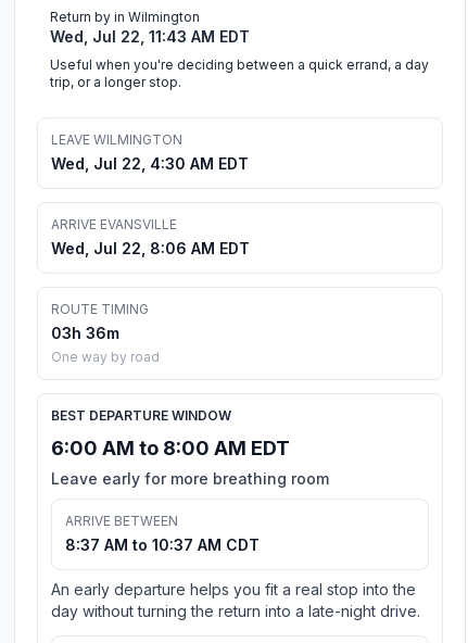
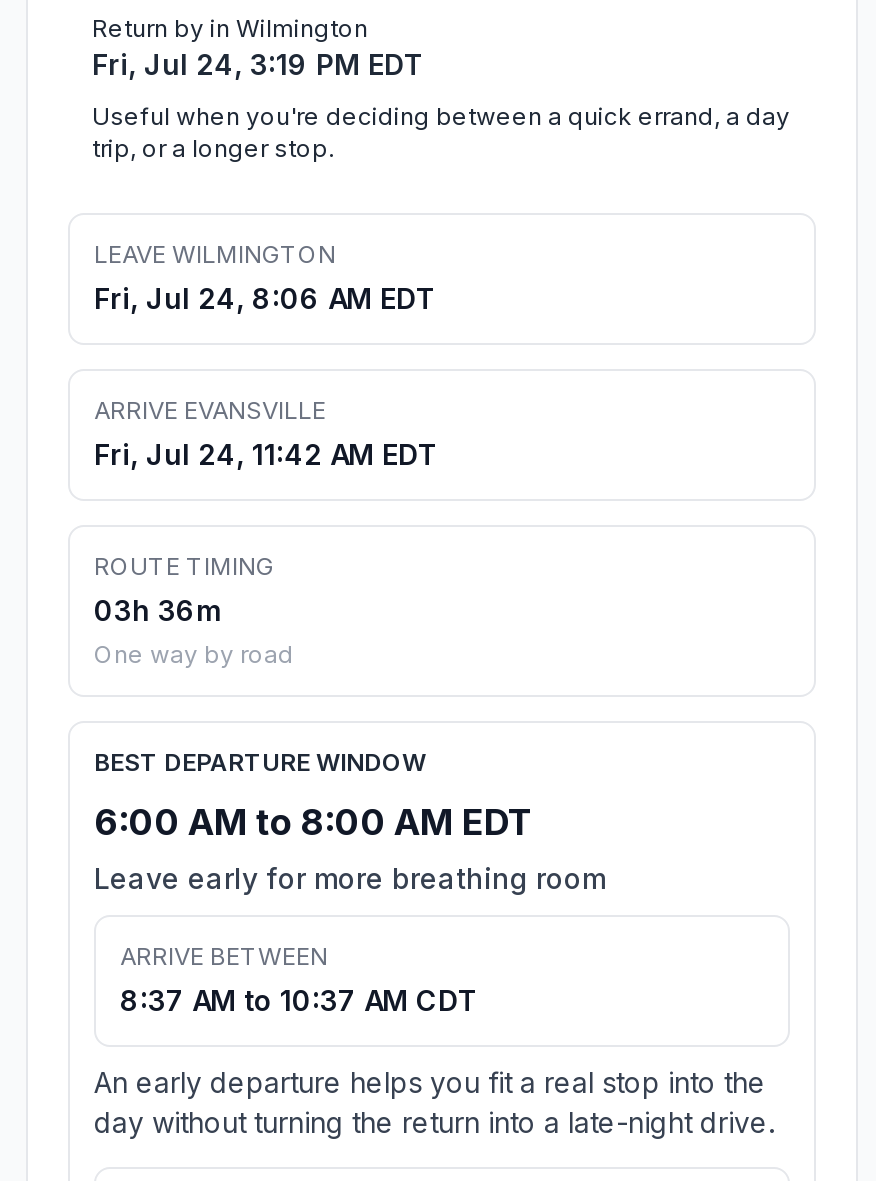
[50,27,250,46] Wed, Jul 22, 11:43 AM EDT -> [92,47,424,81] Fri, Jul 24, 3:19 PM EDT
[51,154,249,173] Wed, Jul 22, 4:30 AM EDT -> [94,281,436,315] Fri, Jul 24, 8:06 AM EDT
[51,239,250,258] Wed, Jul 22, 8:06 AM EDT -> [94,437,438,471] Fri, Jul 24, 11:42 AM EDT

